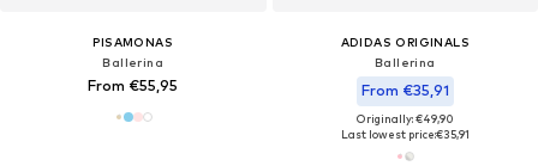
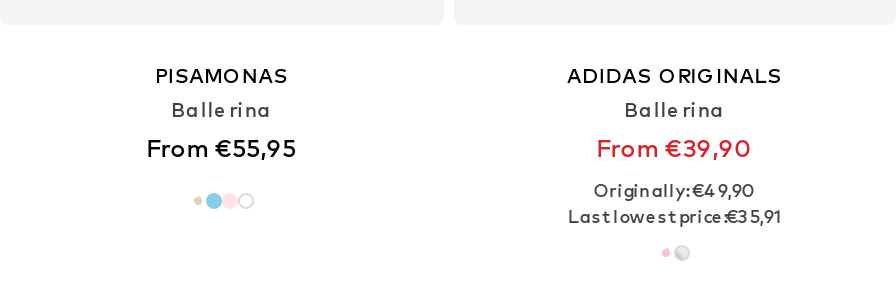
[361,82,449,99] From €35,91 -> [596,134,752,164] From €39,90

